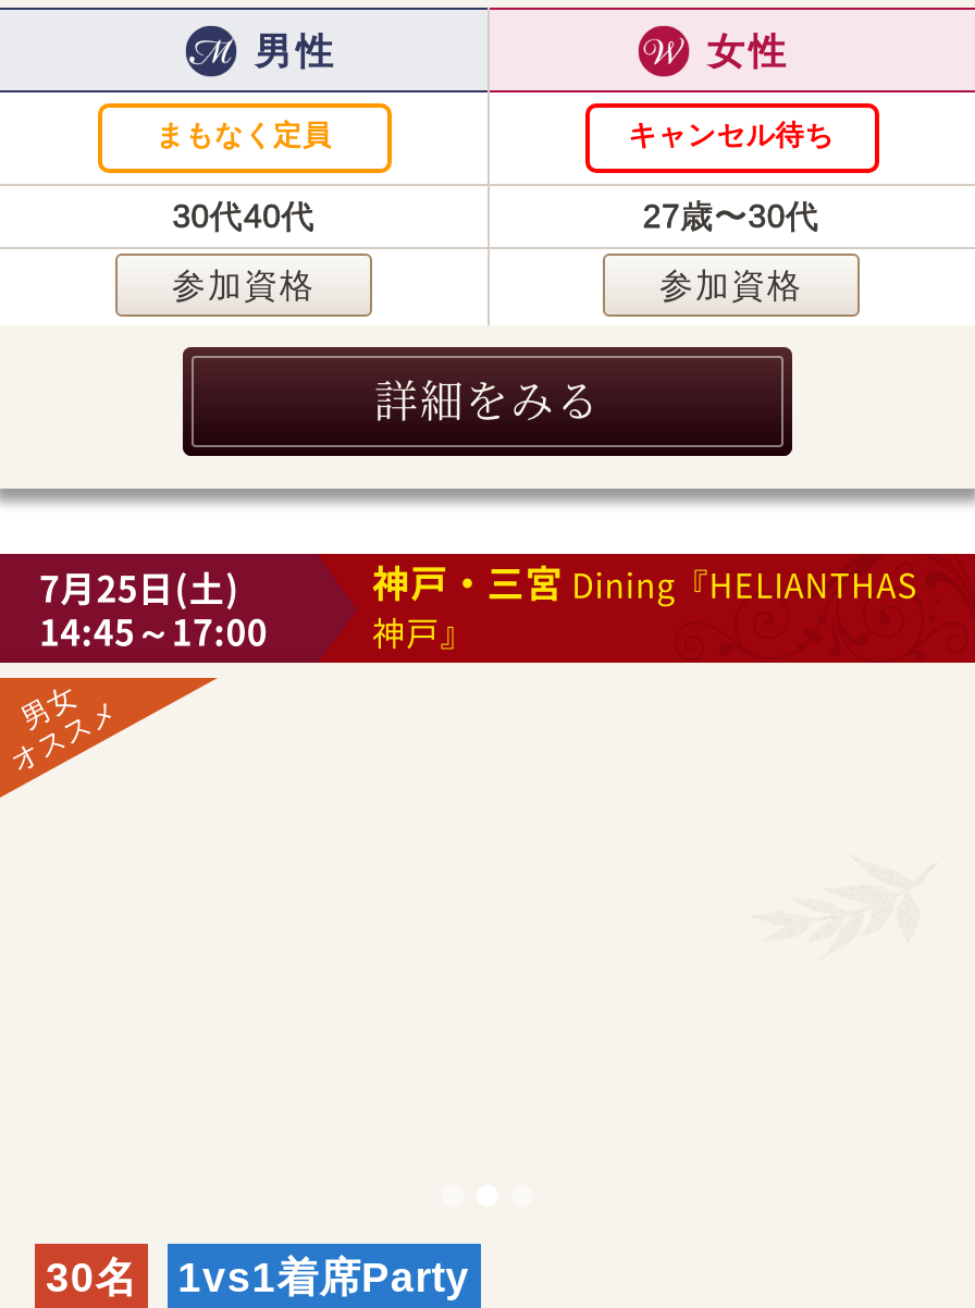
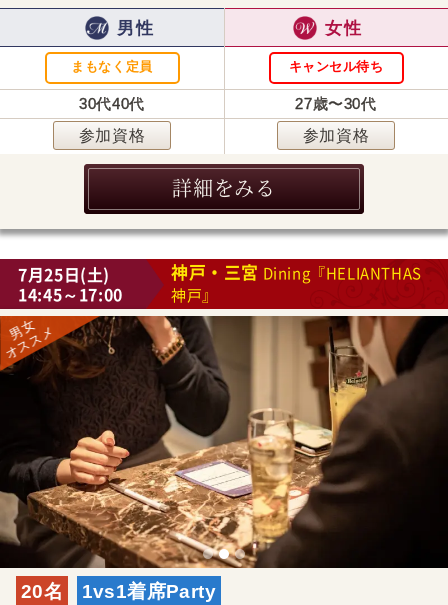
none -> [3,315,445,569] [image]
[46,1256,470,1301] 30名 1vs1着席Party -> [21,581,216,602] 20名 1vs1着席Party

